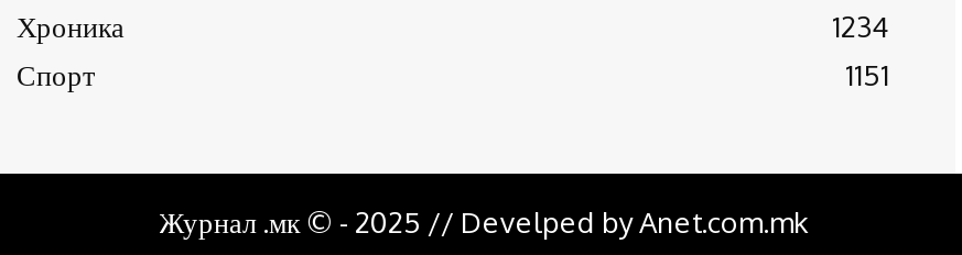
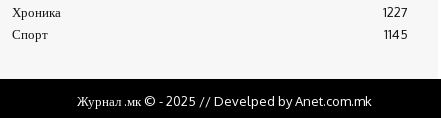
[832,9,889,45] 1234 -> [383,4,408,20] 1227
[845,58,889,93] 1151 -> [384,26,408,42] 1145

